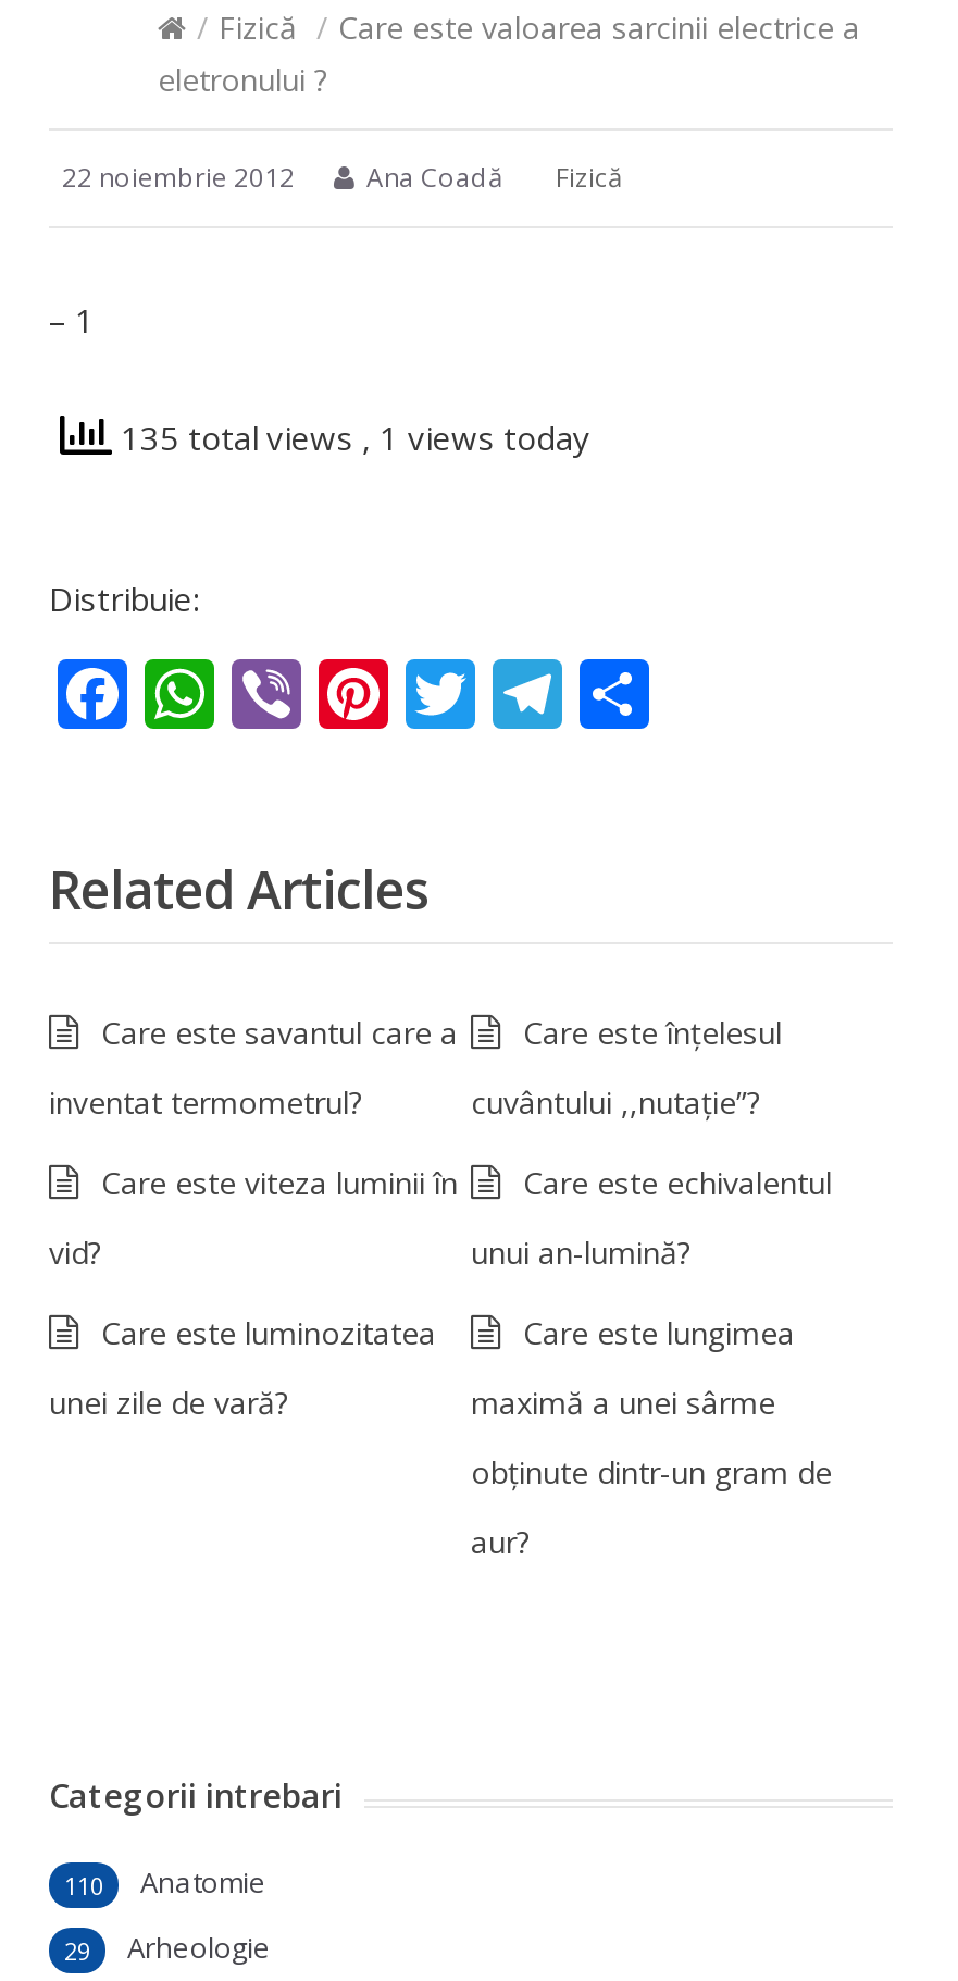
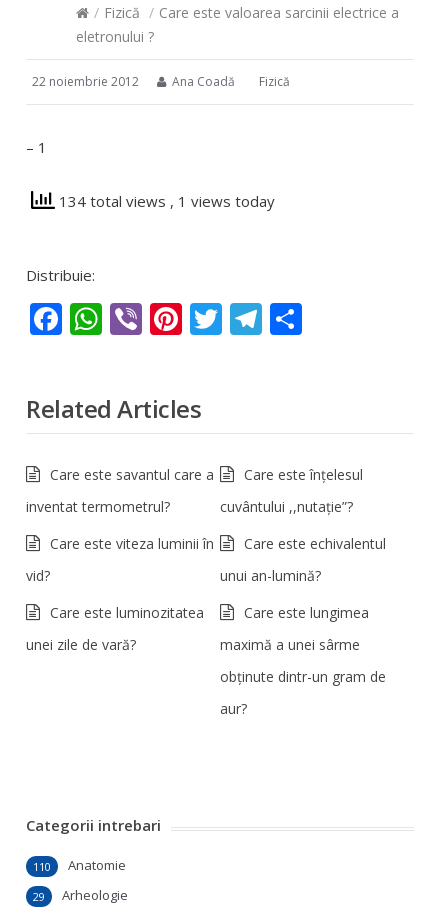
[112,416,590,459] 135 total views, 1 views today -> [55,191,275,211] 134 total views, 1 views today

